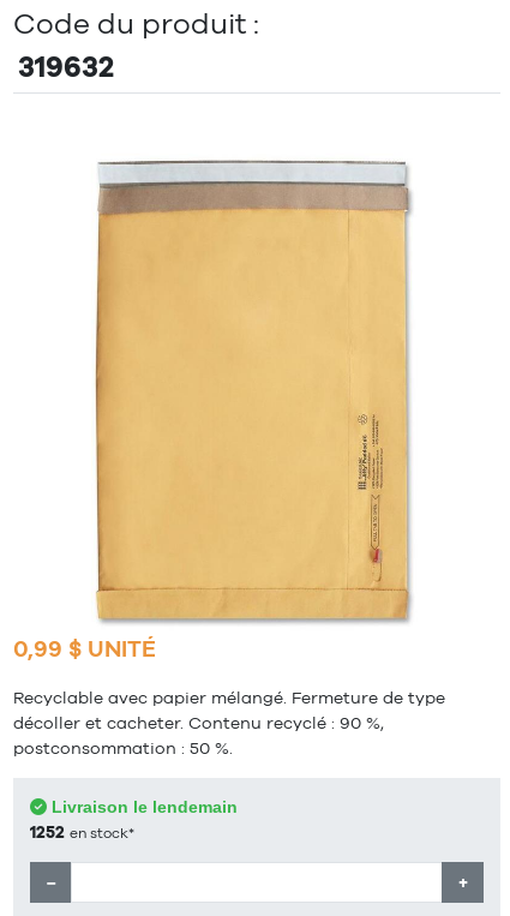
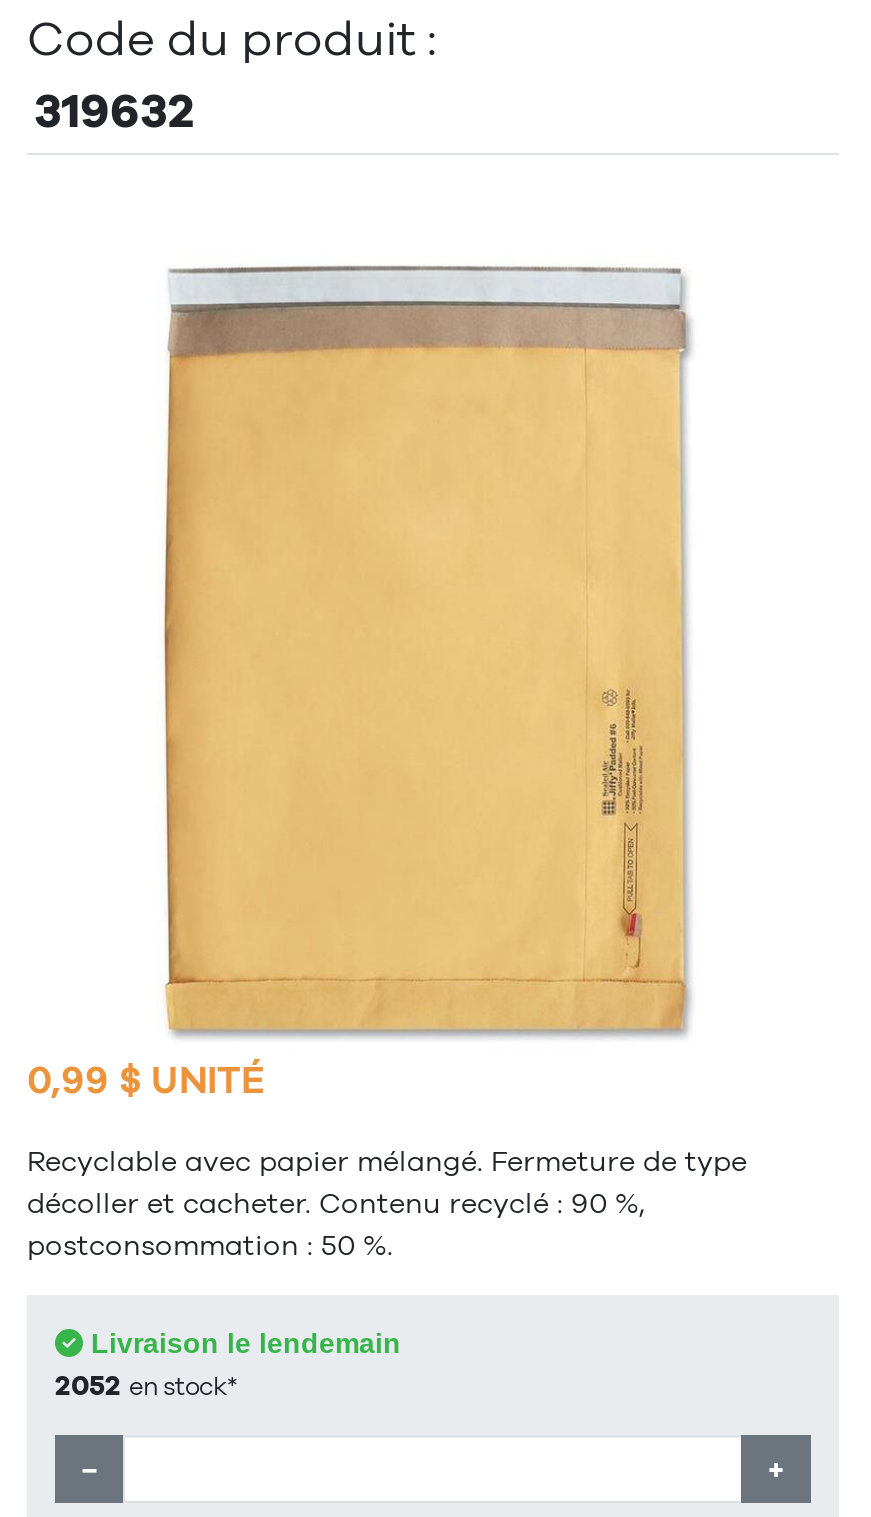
[30,823,134,842] 1252 en stock* -> [55,1369,237,1401] 2052 en stock*

